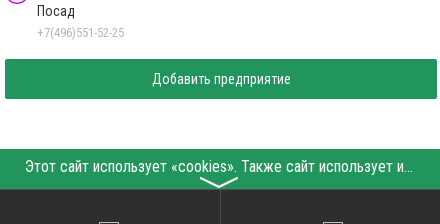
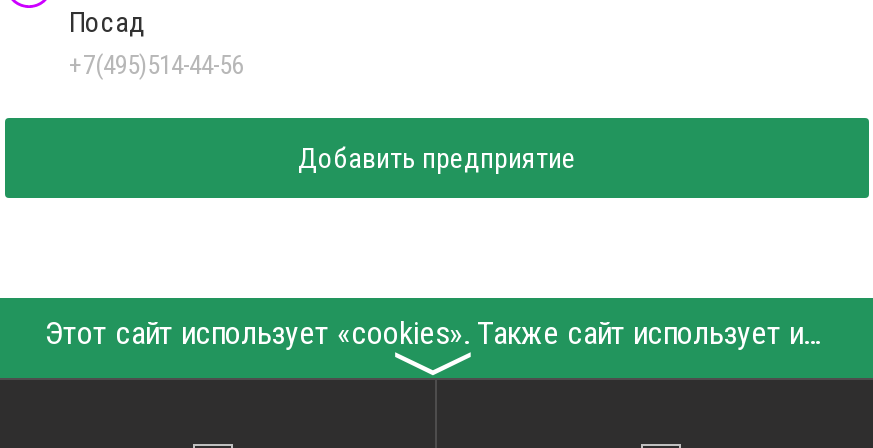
[37,25,124,40] +7(496)551-52-25 -> [69,50,243,80] +7(495)514-44-56

